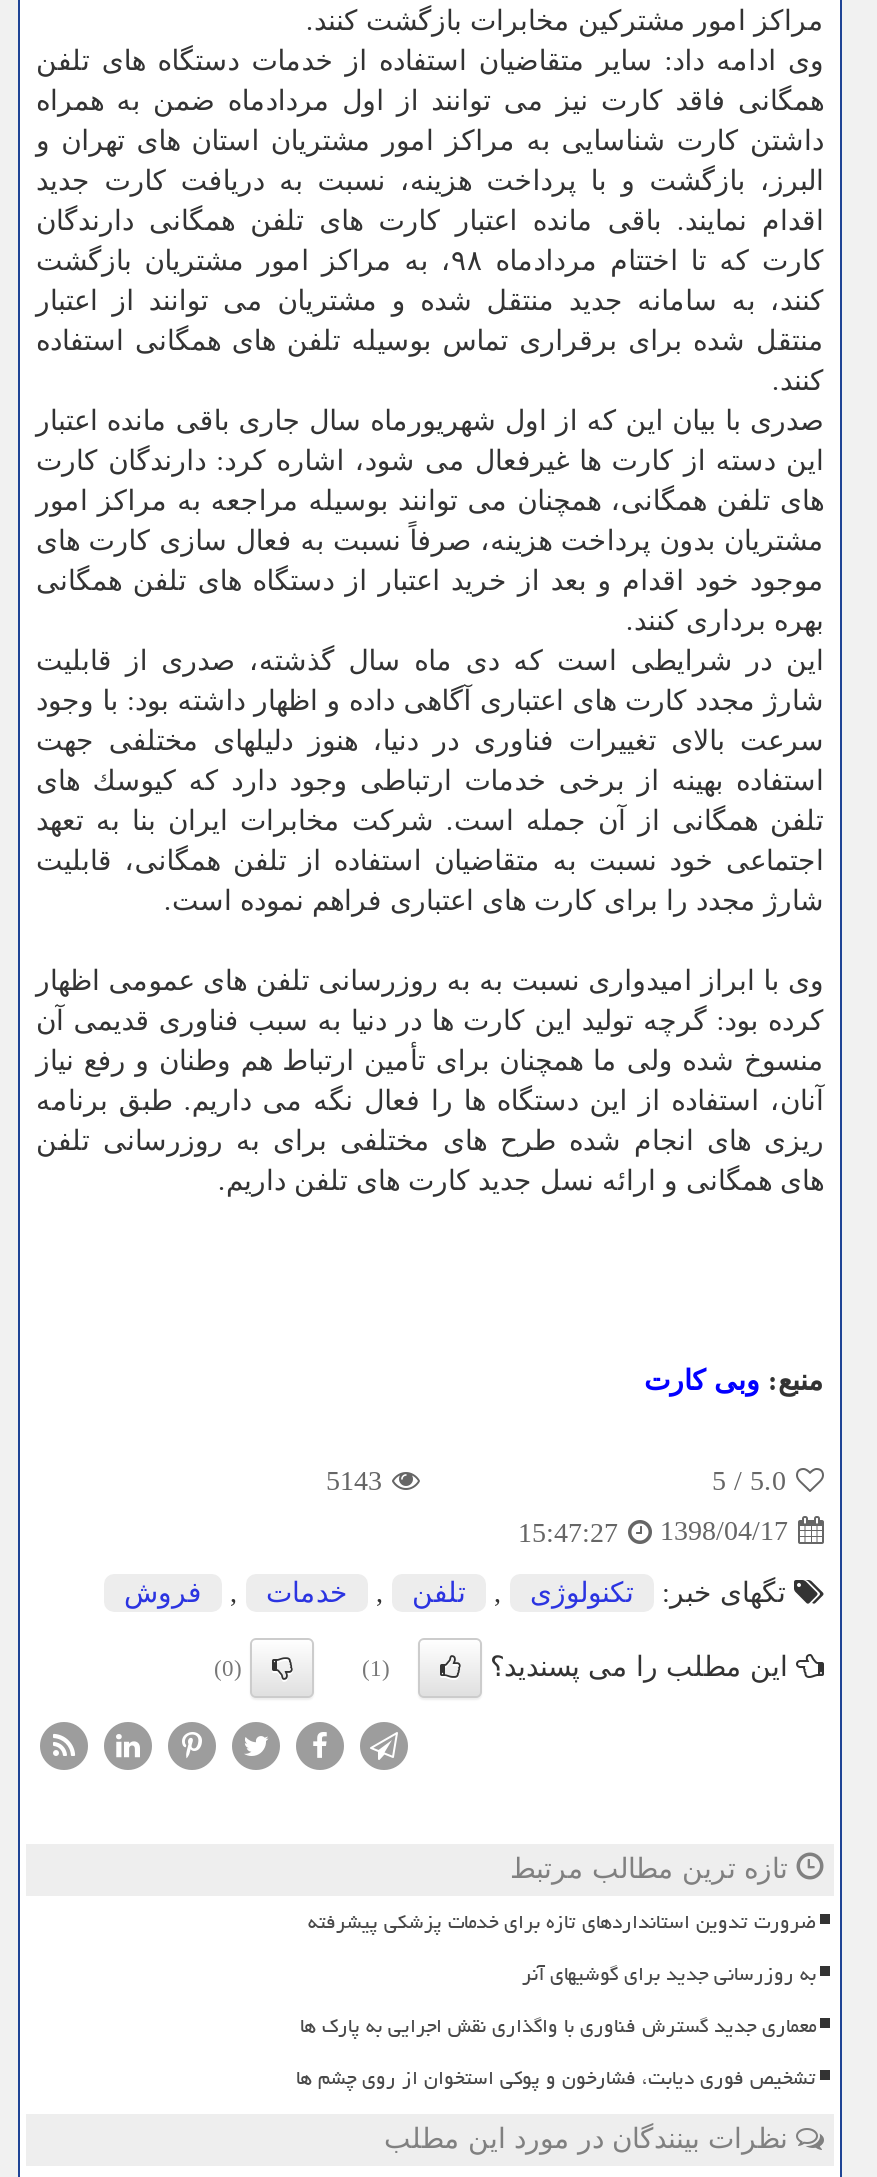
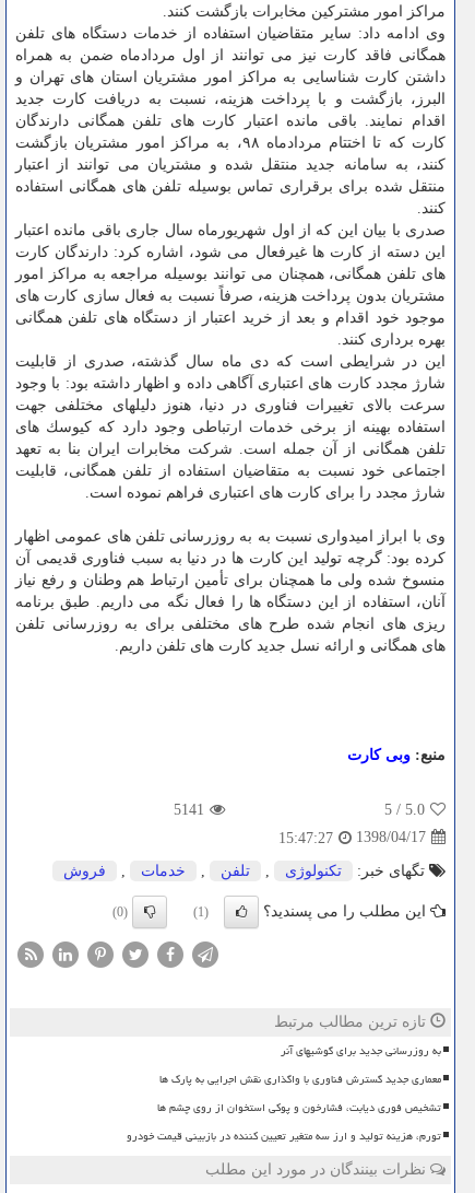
[326,1466,382,1496] 5143 -> [174,801,204,818] 5141
[308,1901,816,1941] ضرورت تدوین استانداردهای تازه برای خدمات پزشکی پیشرفته -> none
moved [296,1953,816,2097] -> [157,1039,441,1118]: به روزرسانی جدید برای گوشیهای آنر | معماری جدید گسترش فناوری با واگذاری نقش اجرایی به پارک ها | تشخیص فوری دیابت، فشارخون و پوکی استخوان از روی چشم ها
none -> [127,1125,441,1147] تورم، هزینه تولید و ارز سه متغیر تعیین کننده در بازبینی قیمت خودرو

